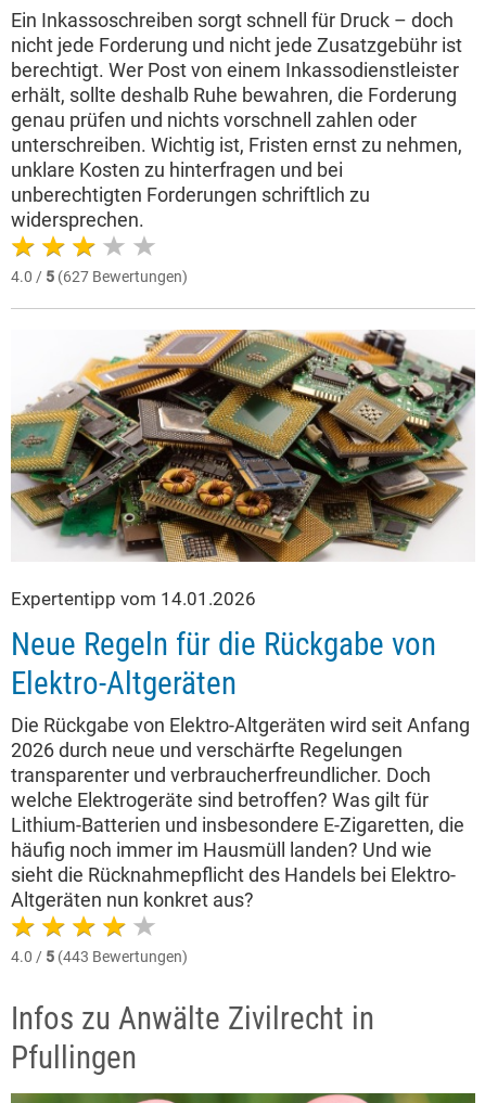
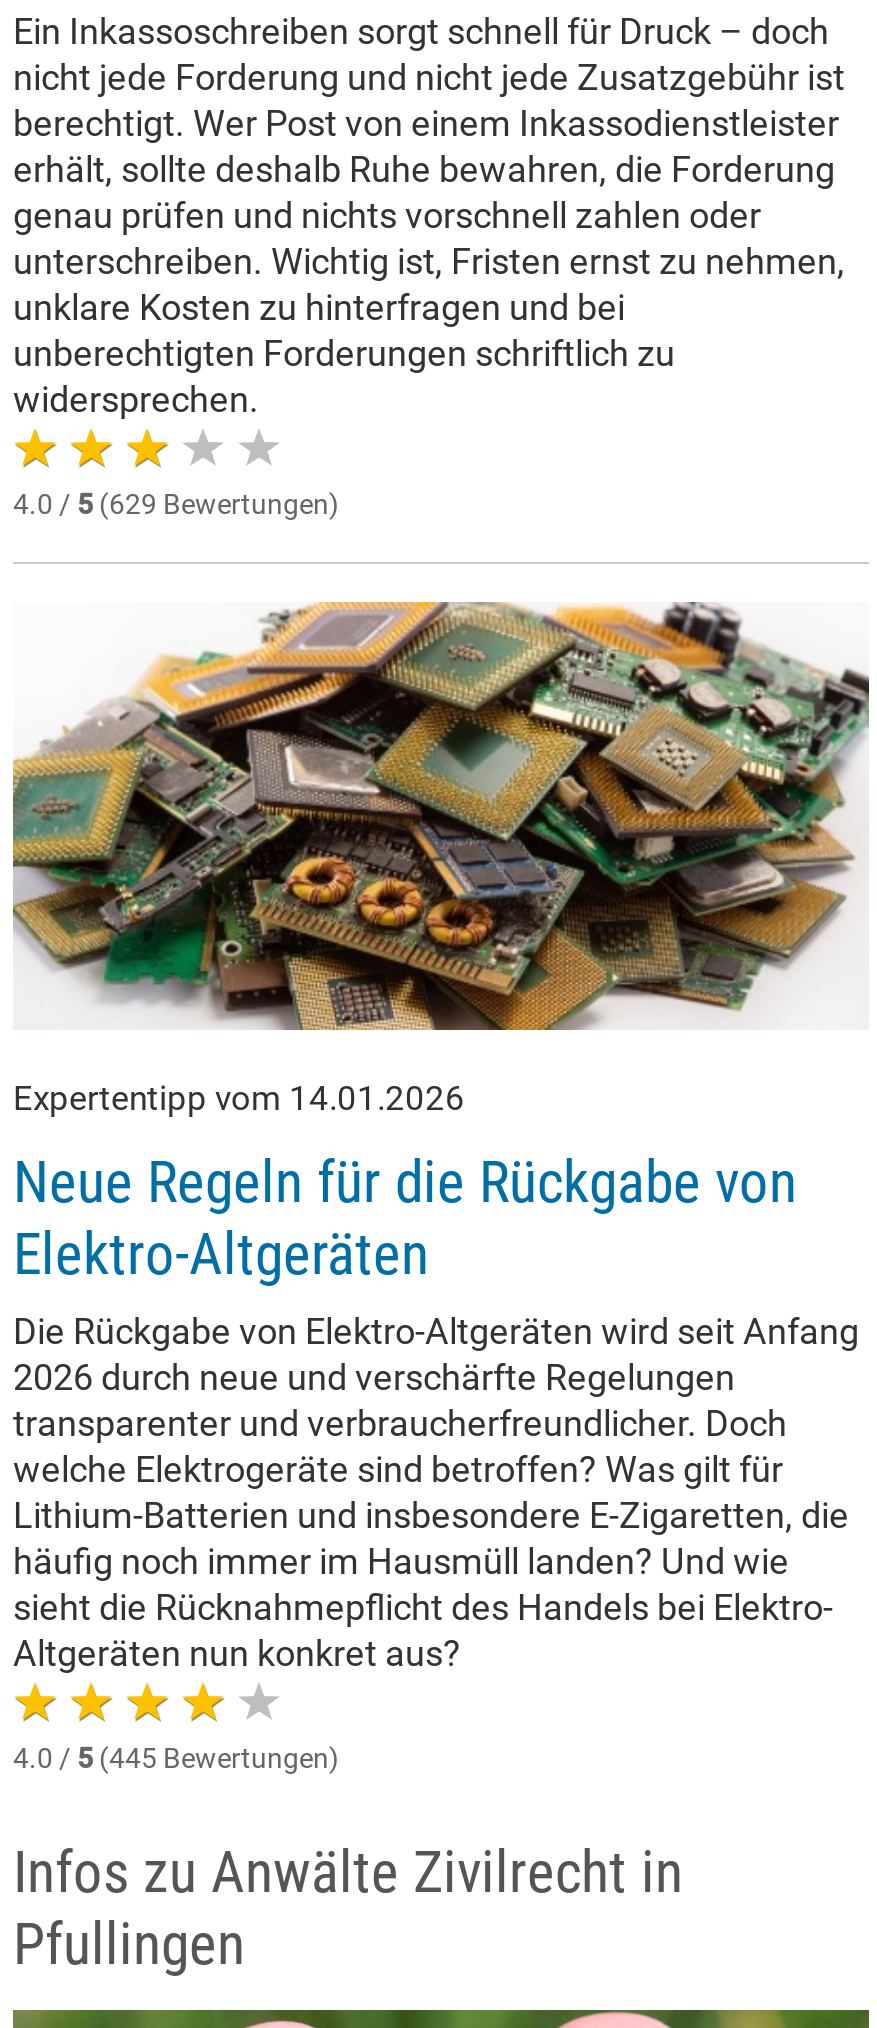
[11,267,188,285] 4.0 / 5 (627 Bewertungen) -> [13,487,339,519] 4.0 / 5 (629 Bewertungen)
[11,947,188,965] 4.0 / 5 (443 Bewertungen) -> [13,1741,339,1773] 4.0 / 5 (445 Bewertungen)

